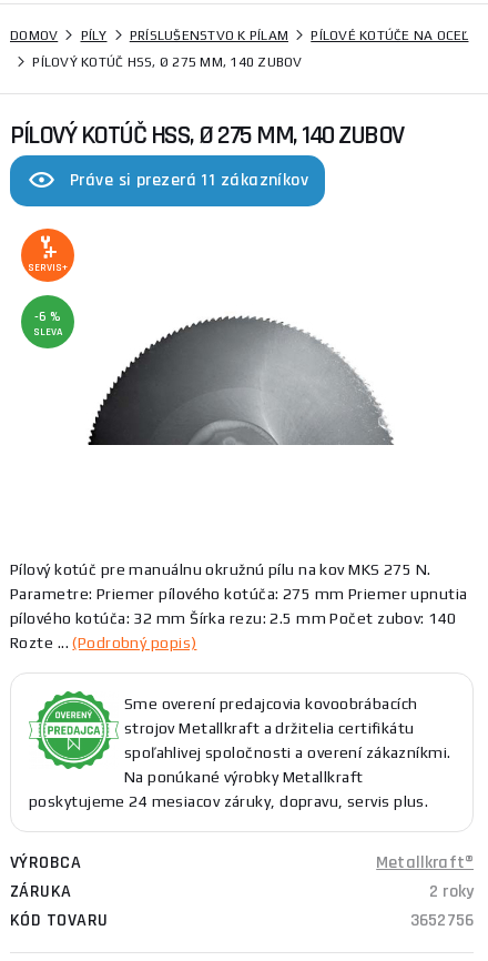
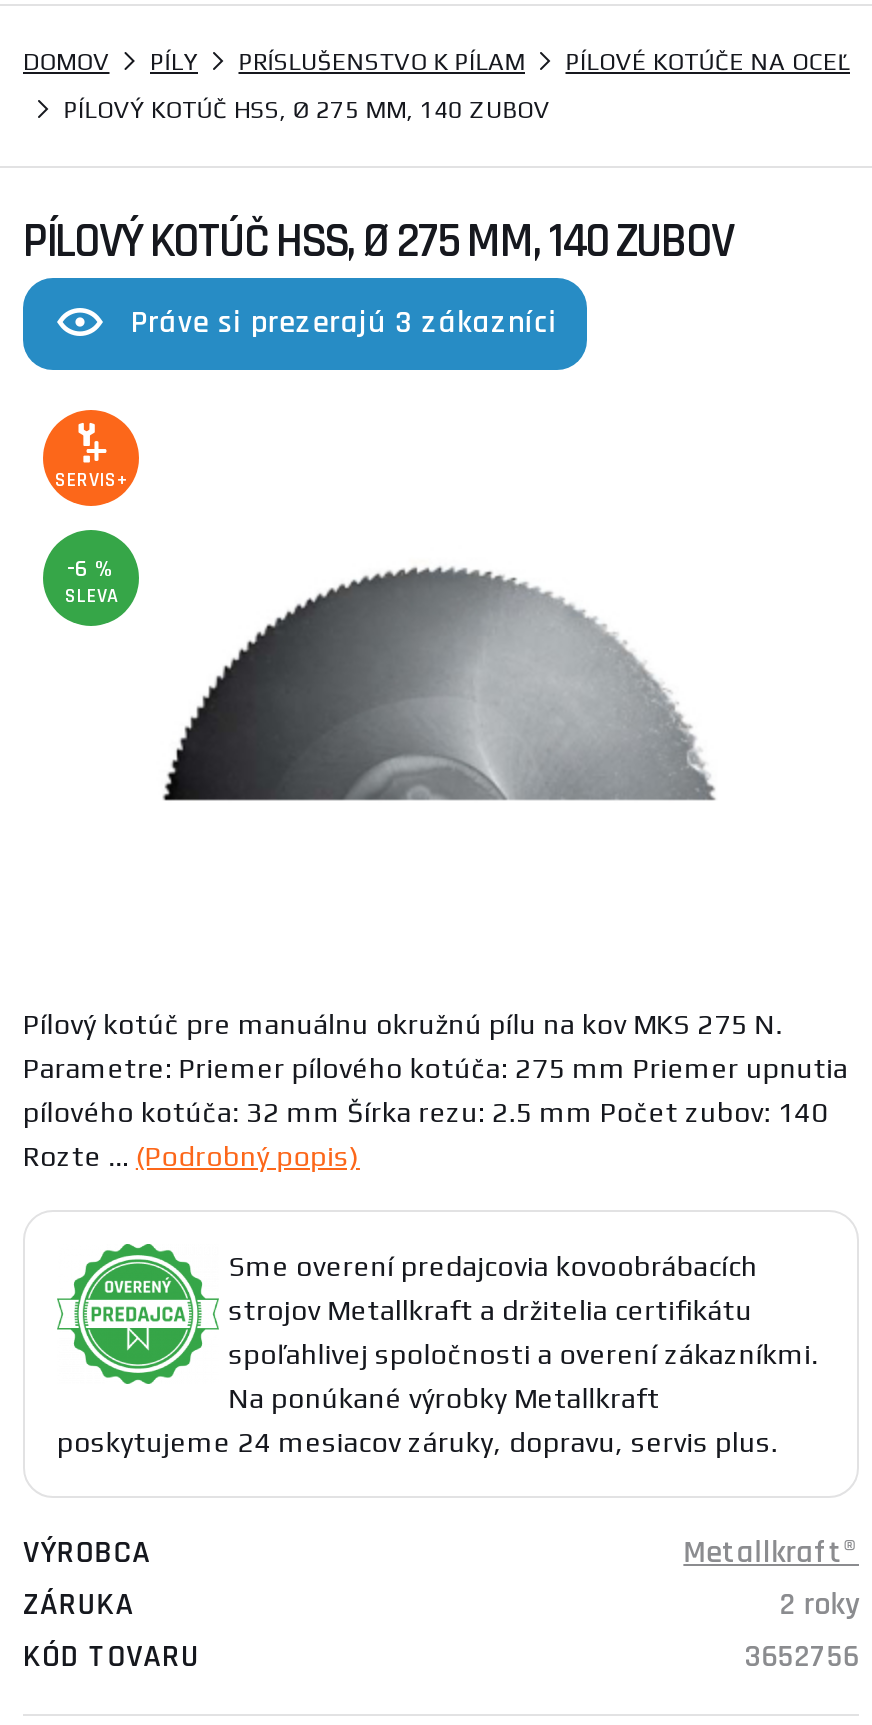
[70,169,309,192] Práve si prezerá 11 zákazníkov -> [131,302,557,344] Práve si prezerajú 3 zákazníci

